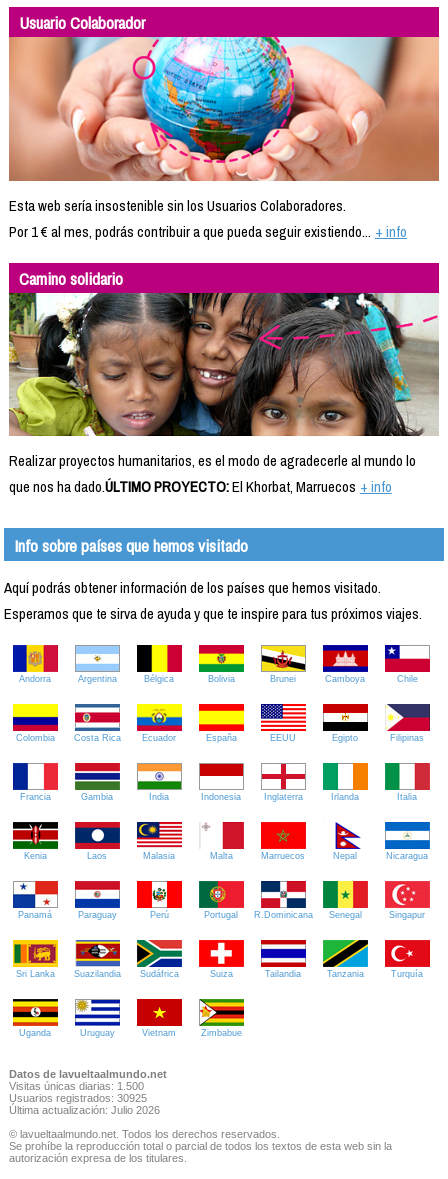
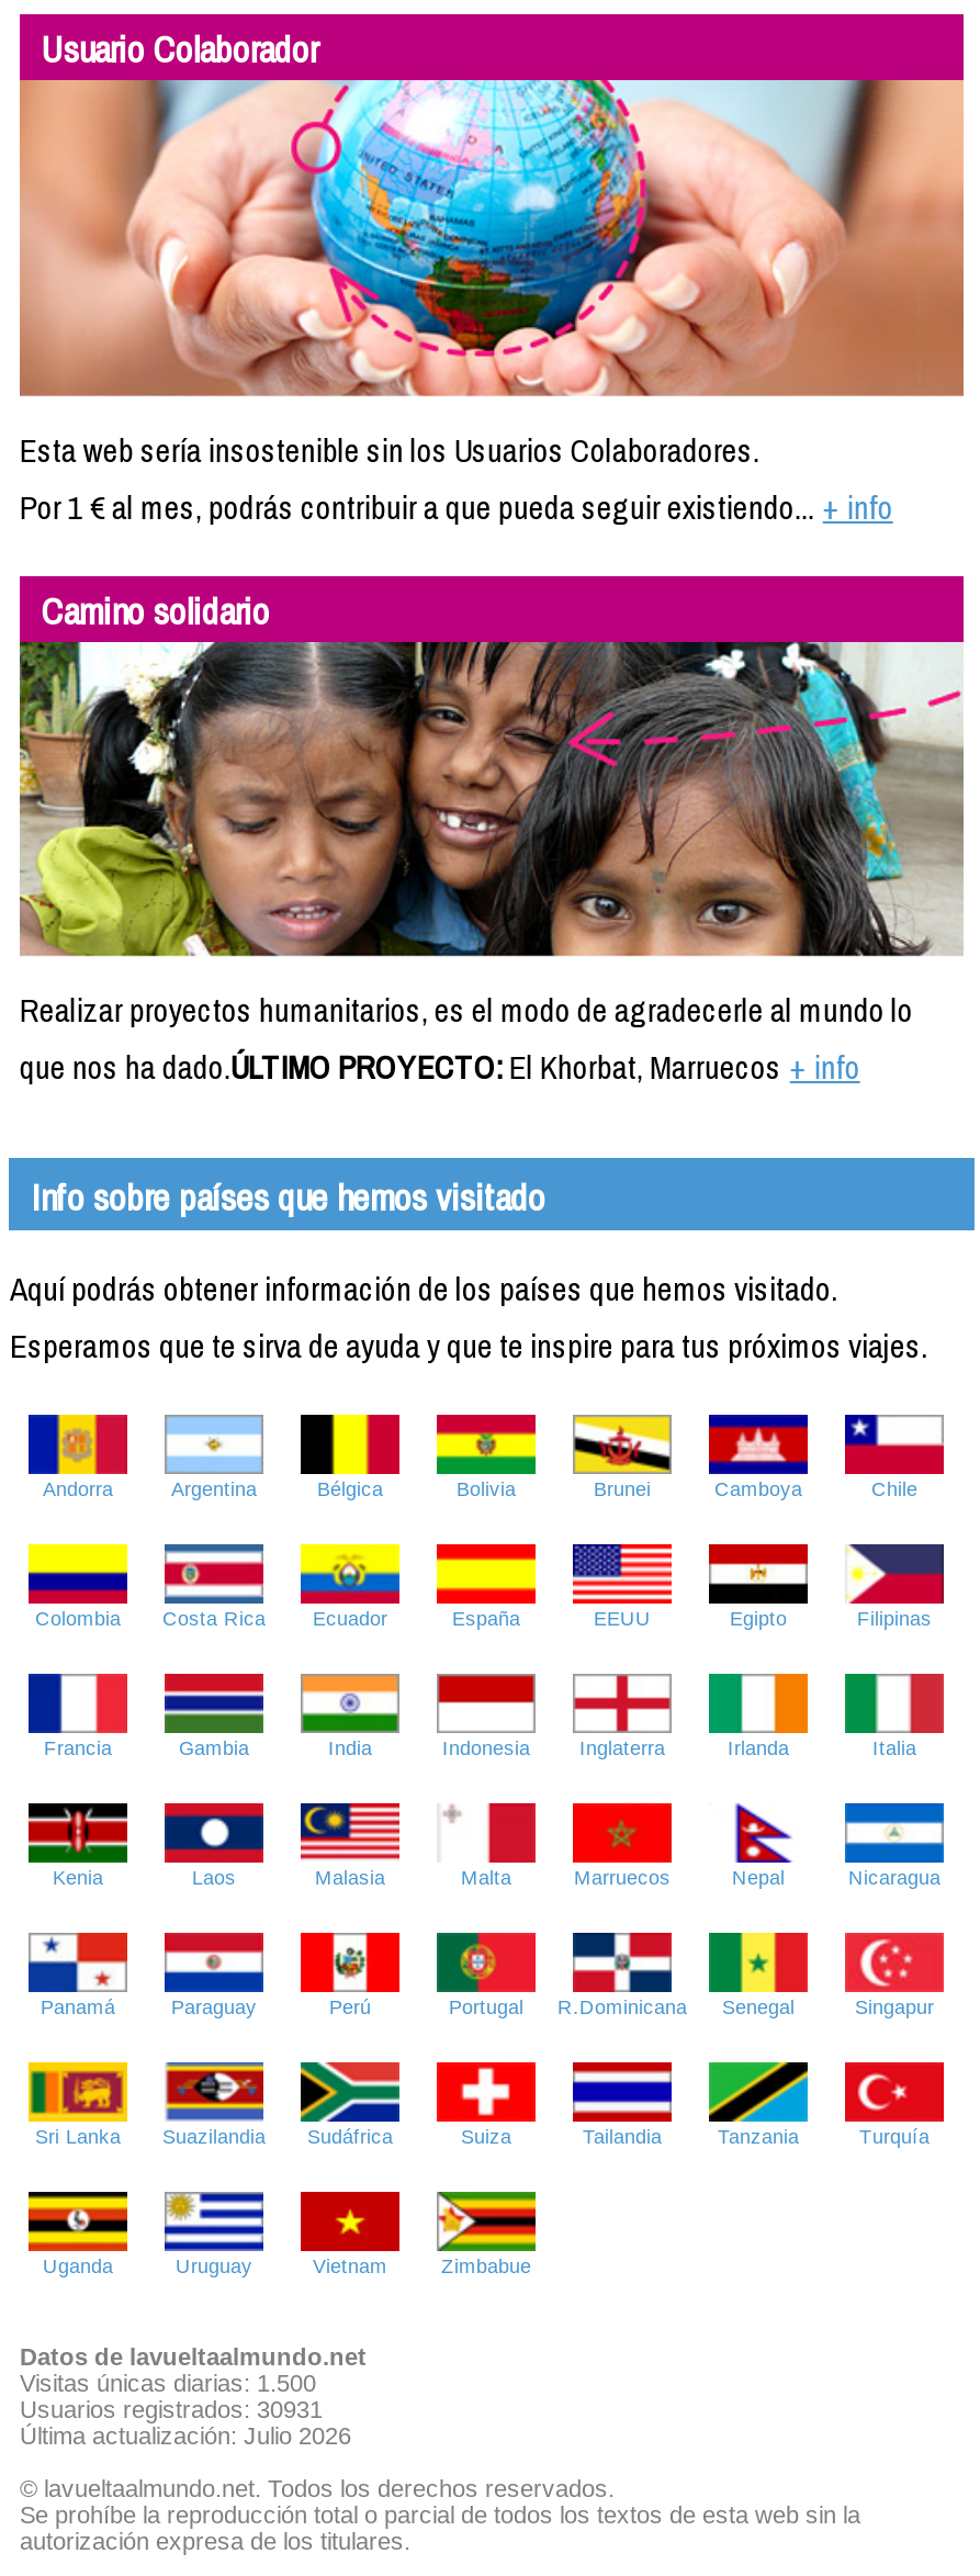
[9,1092,147,1104] Usuarios registrados: 30925 -> [20,2396,323,2423] Usuarios registrados: 30931

